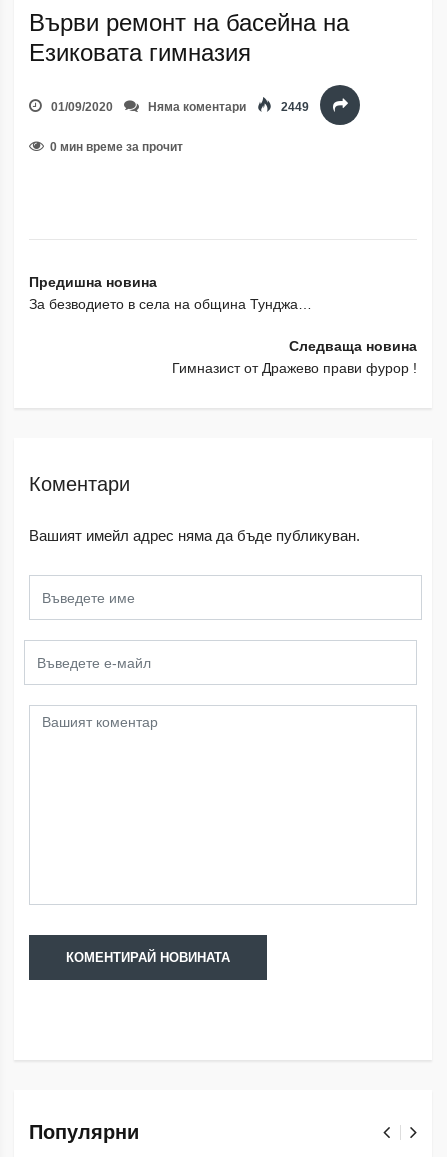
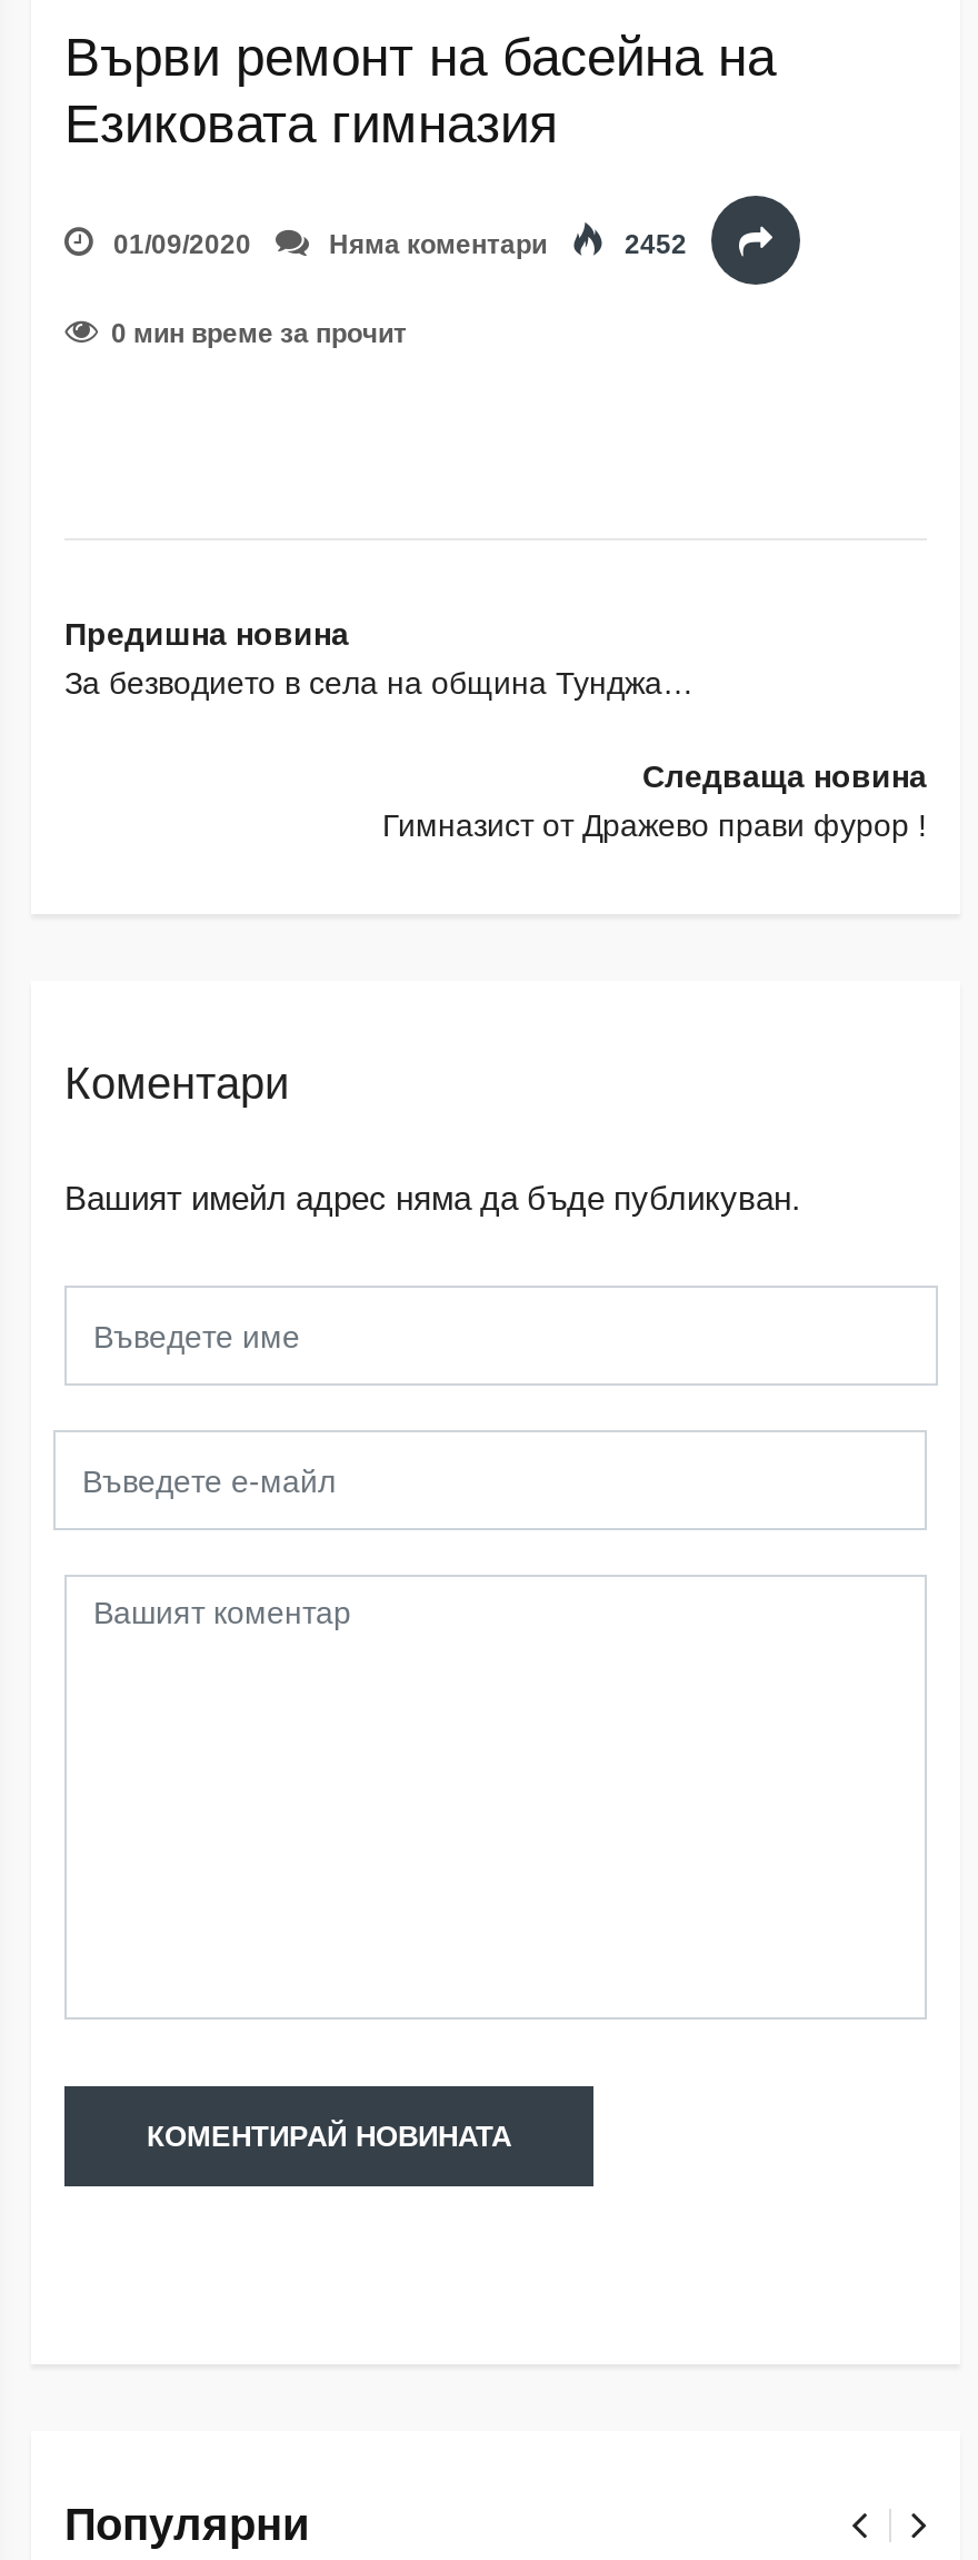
[278,100,309,114] 2449 -> [618,229,687,260] 2452

